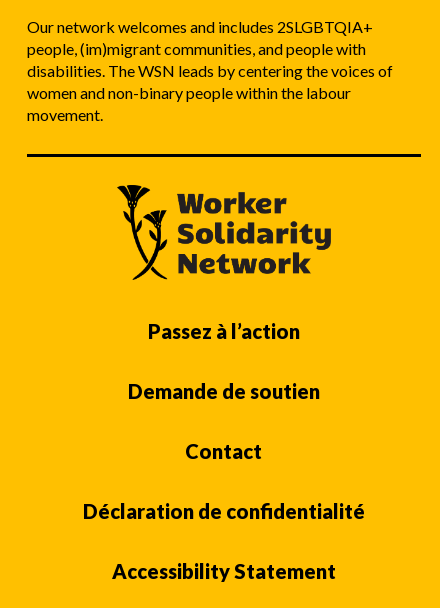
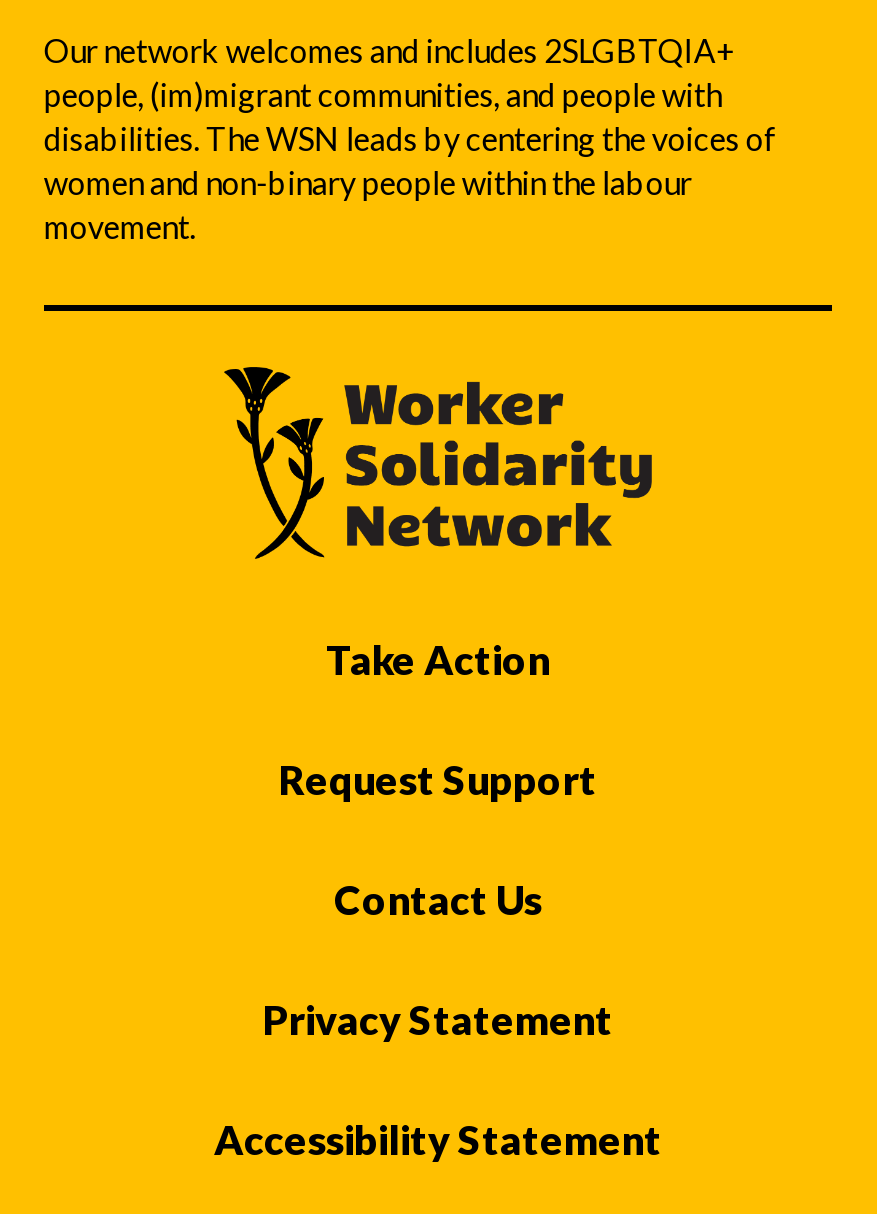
[148,319,300,343] Passez à l’action -> [326,635,550,683] Take Action
[128,379,320,403] Demande de soutien -> [279,755,597,803] Request Support
[185,439,262,463] Contact -> [334,875,542,923] Contact Us
[83,499,365,523] Déclaration de confidentialité -> [263,995,613,1043] Privacy Statement

